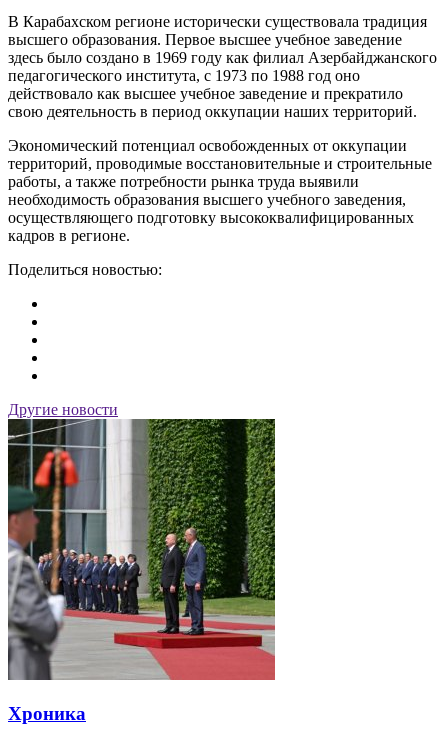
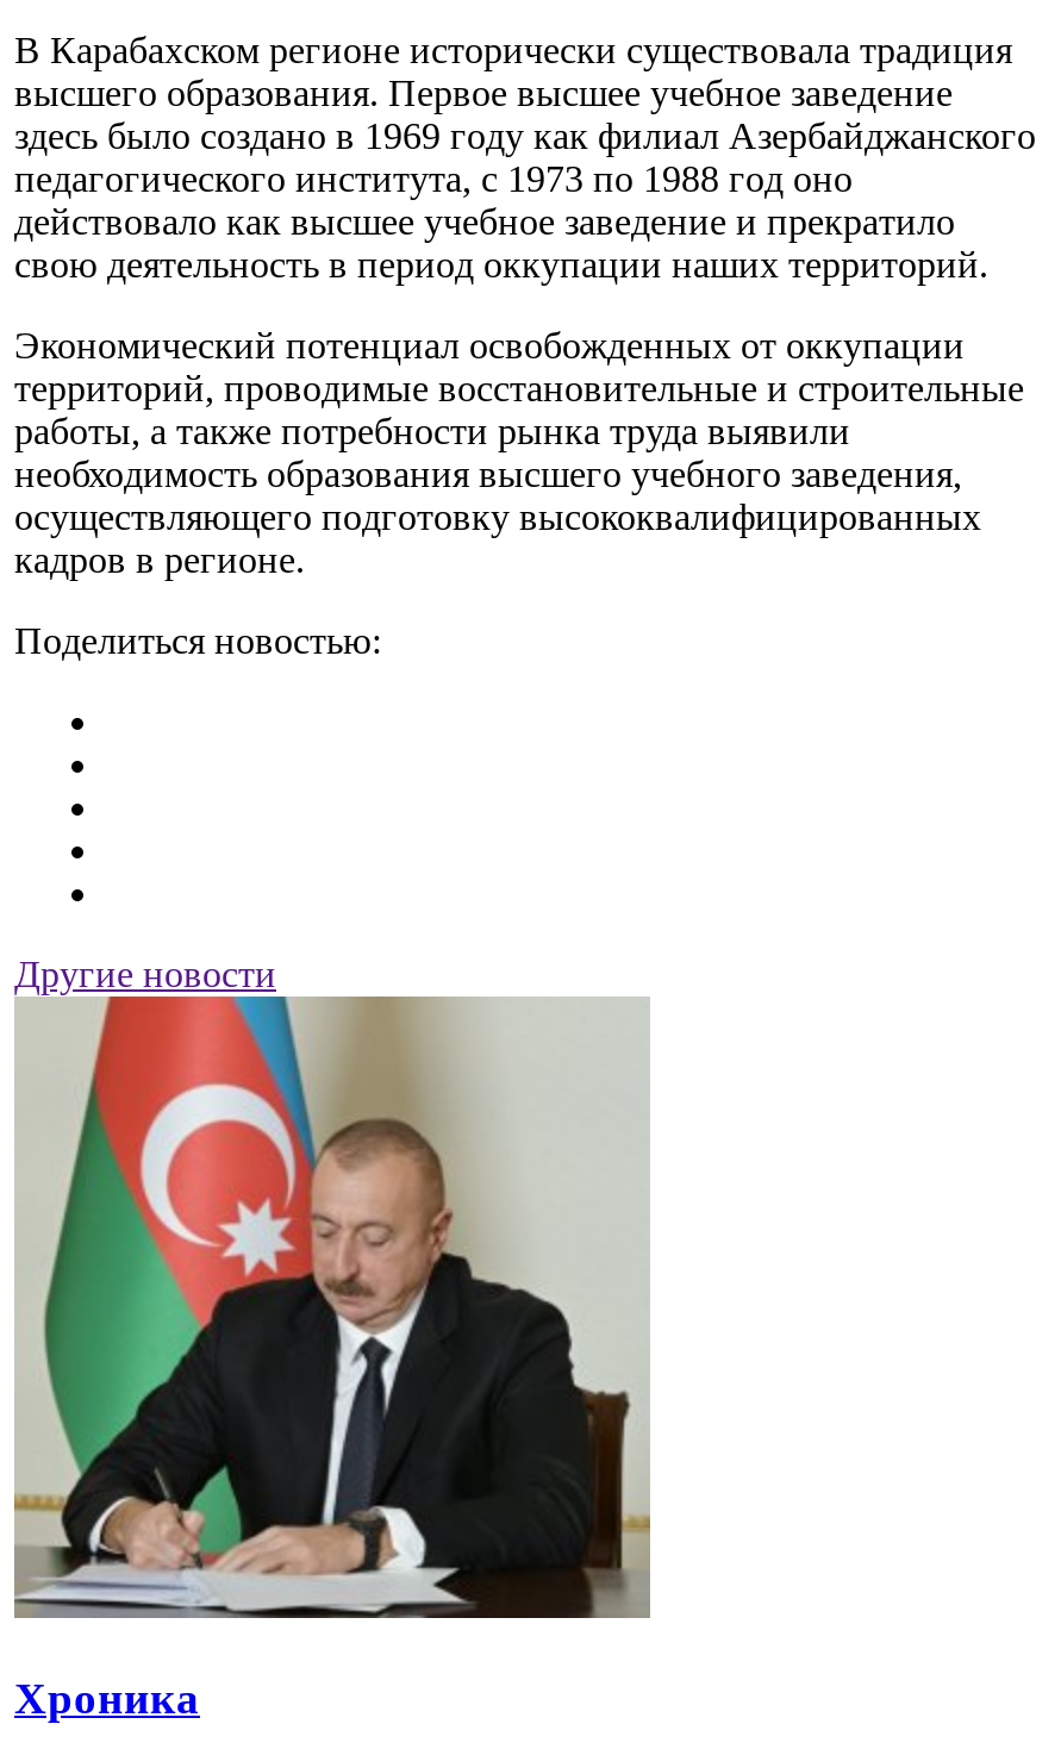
[7,418,276,681] [image] -> [14,994,650,1620] [image]

